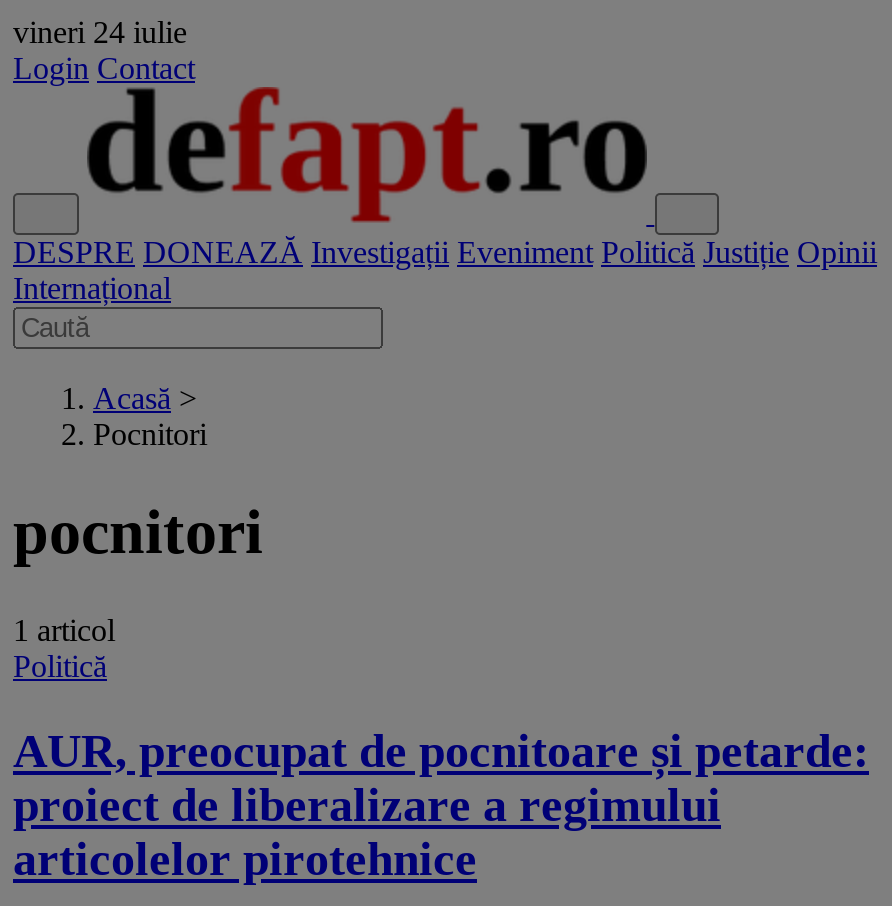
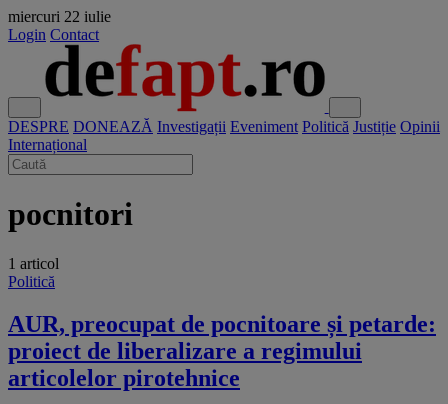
[13,15,187,49] vineri 24 iulie -> [8,8,111,25] miercuri 22 iulie
[93,381,207,451] Acasă > | Pocnitori -> none

